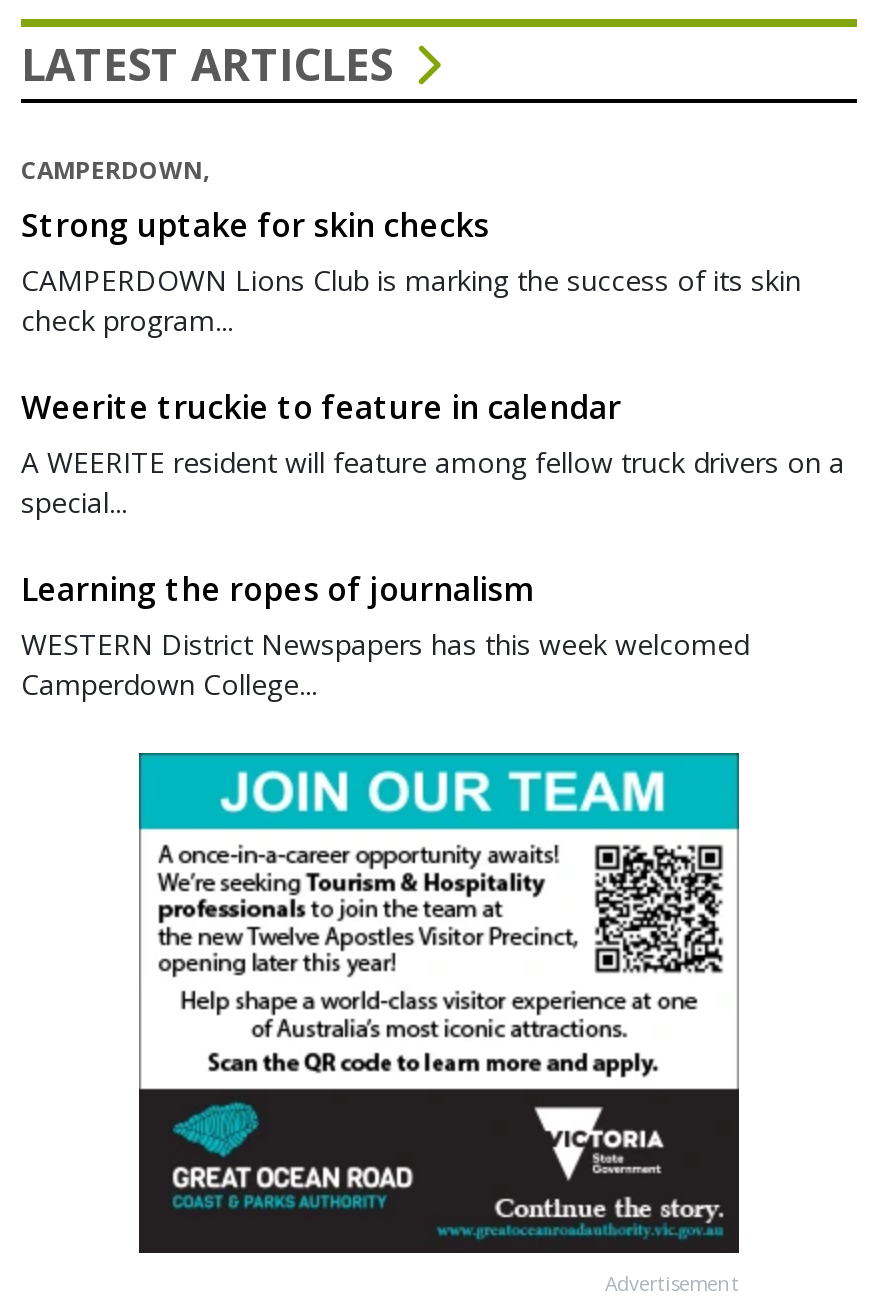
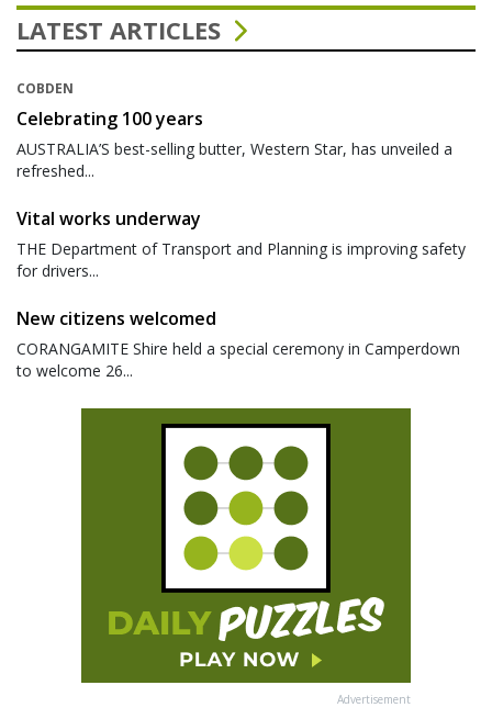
[21,154,801,340] CAMPERDOWN, | Strong uptake for skin checks | CAMPERDOWN Lions Club is marking the success of its skin | check program... -> [16,79,452,182] COBDEN | Celebrating 100 years | AUSTRALIA’S best-selling butter, Western Star, has unveiled a | refreshed...
[21,386,845,522] Weerite truckie to feature in calendar | A WEERITE resident will feature among fellow truck drivers on a | special... -> [16,207,466,281] Vital works underway | THE Department of Transport and Planning is improving safety | for drivers...
[21,568,749,704] Learning the ropes of journalism | WESTERN District Newspapers has this week welcomed | Camperdown College... -> [16,307,460,381] New citizens welcomed | CORANGAMITE Shire held a special ceremony in Camperdown | to welcome 26...
[137,751,741,1253] [image] -> [80,407,412,683] [image]

